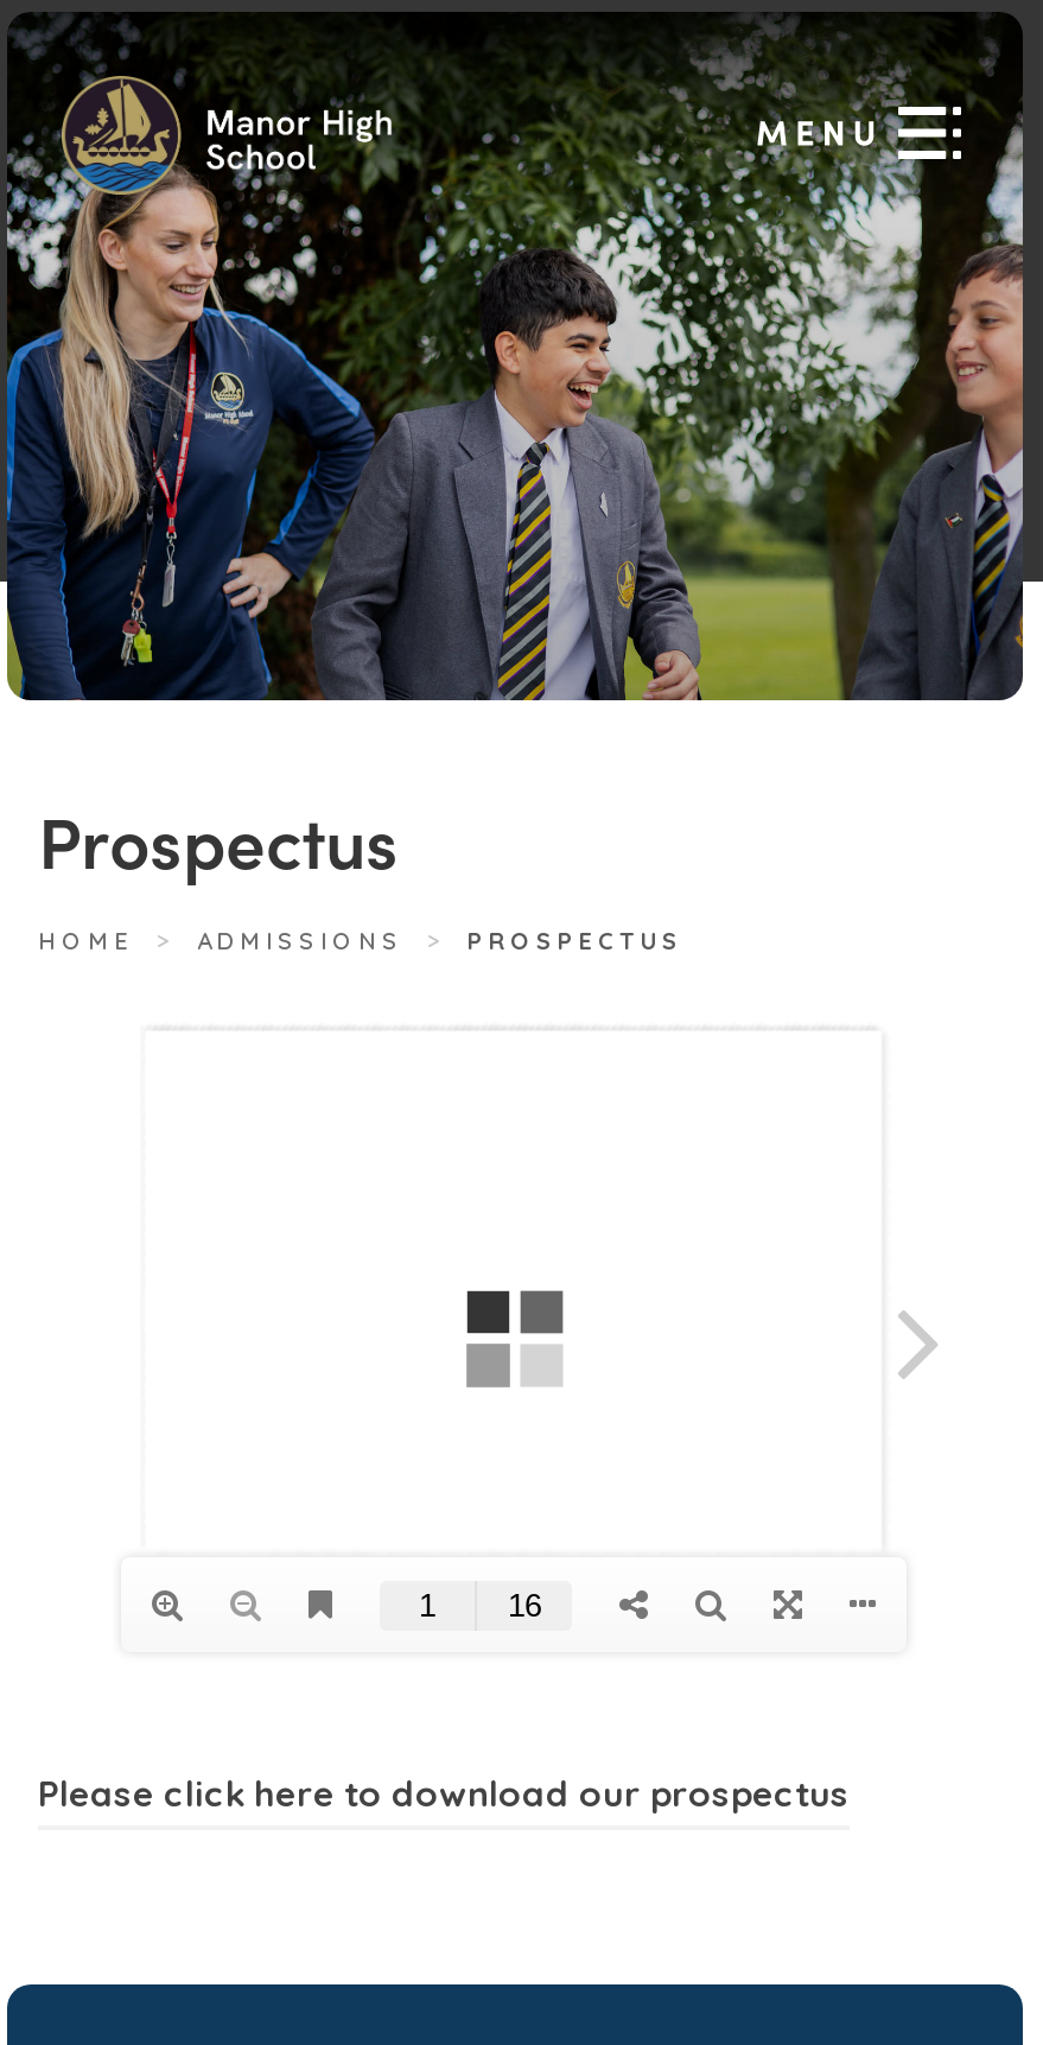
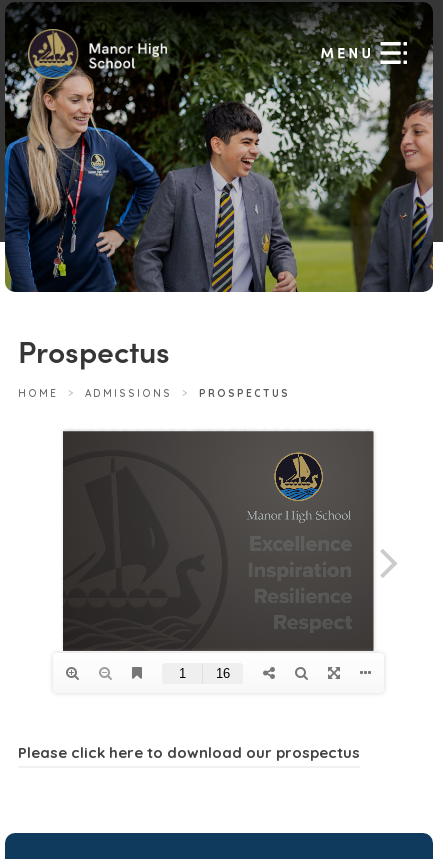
none -> [62,430,375,652] [image]

